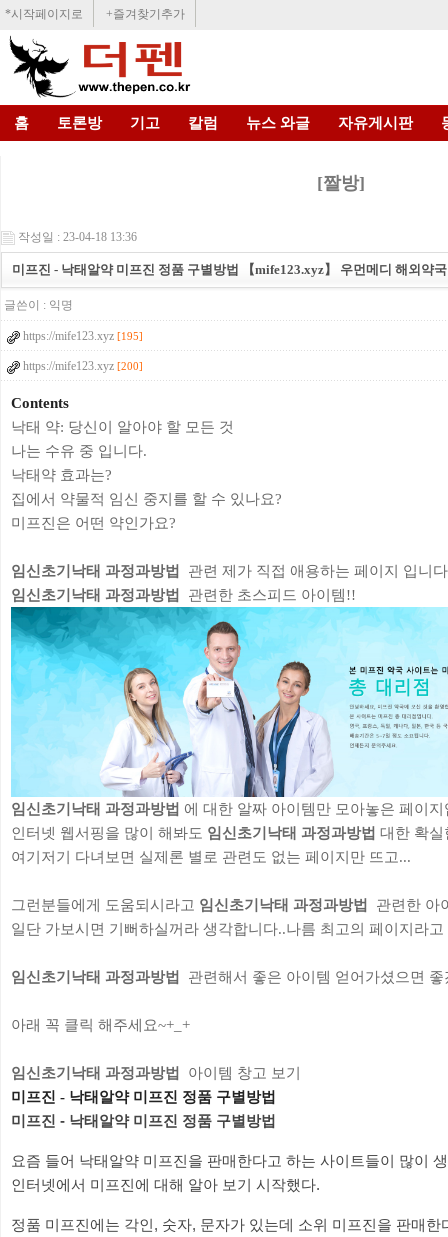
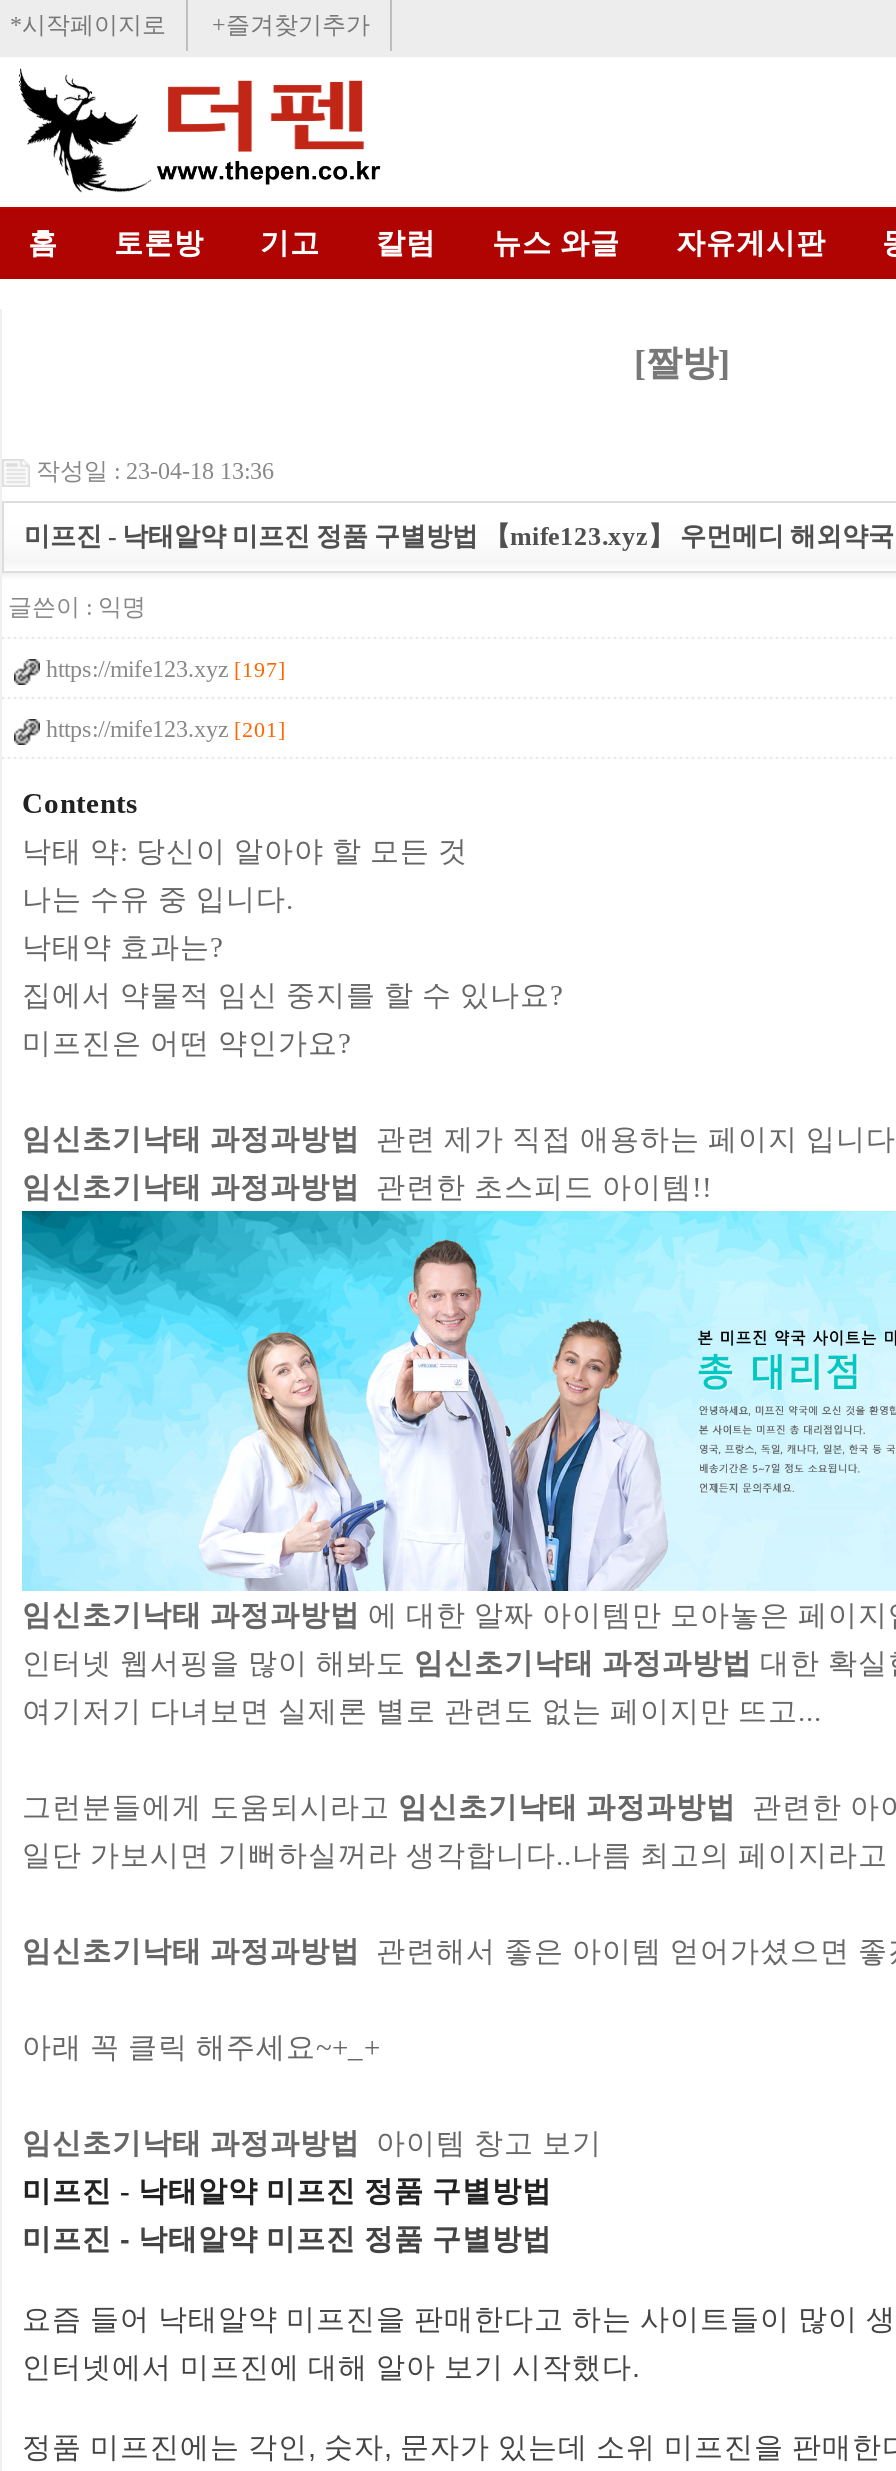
[23,329,143,343] https://mife123.xyz [195] -> [46,655,286,683] https://mife123.xyz [197]
[23,359,143,373] https://mife123.xyz [200] -> [46,715,286,743] https://mife123.xyz [201]

